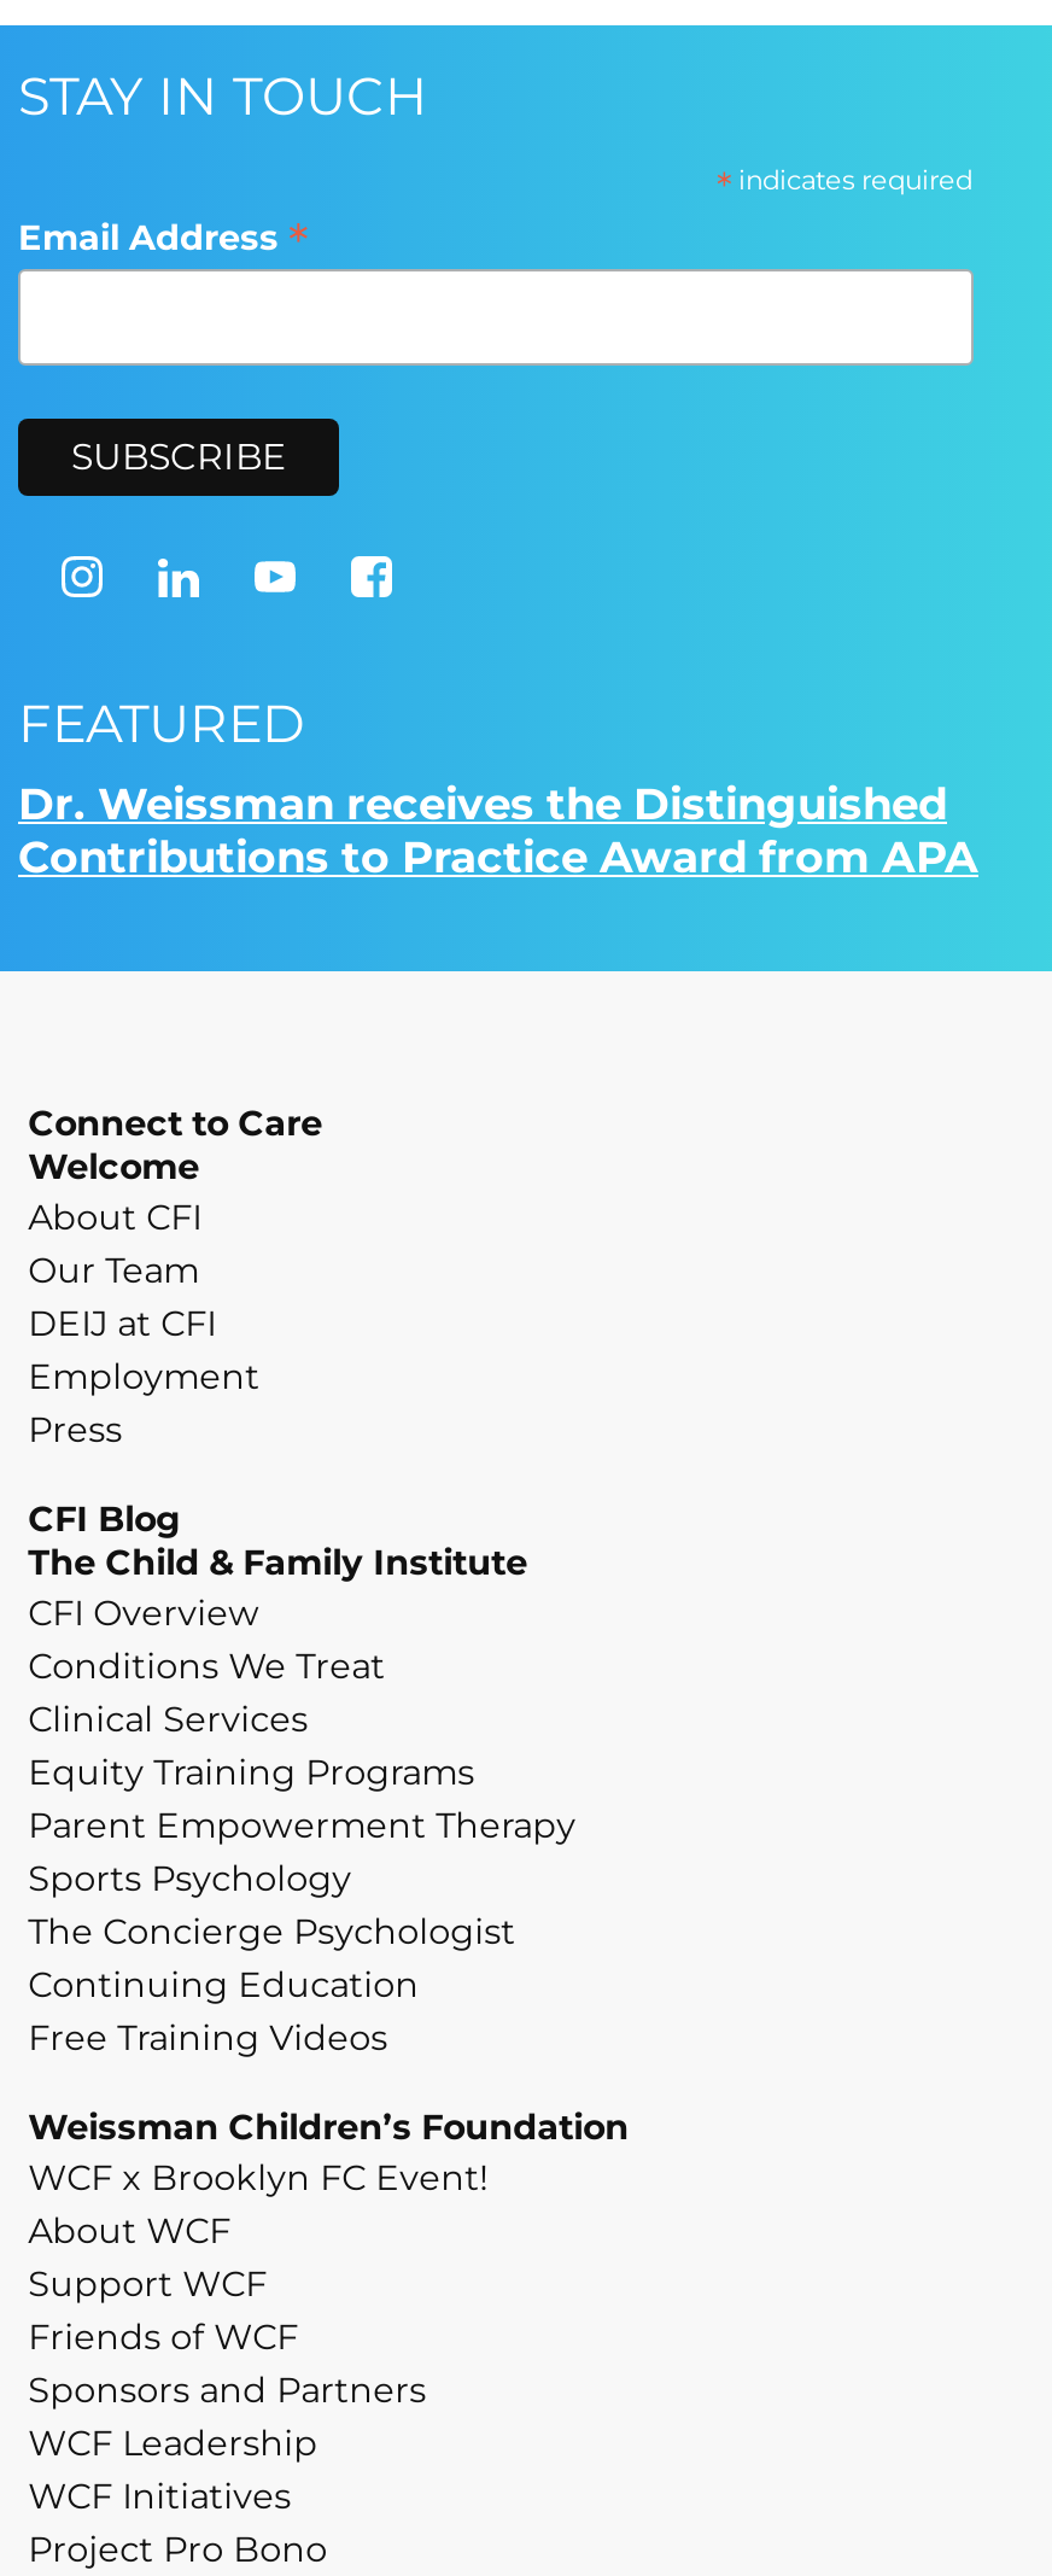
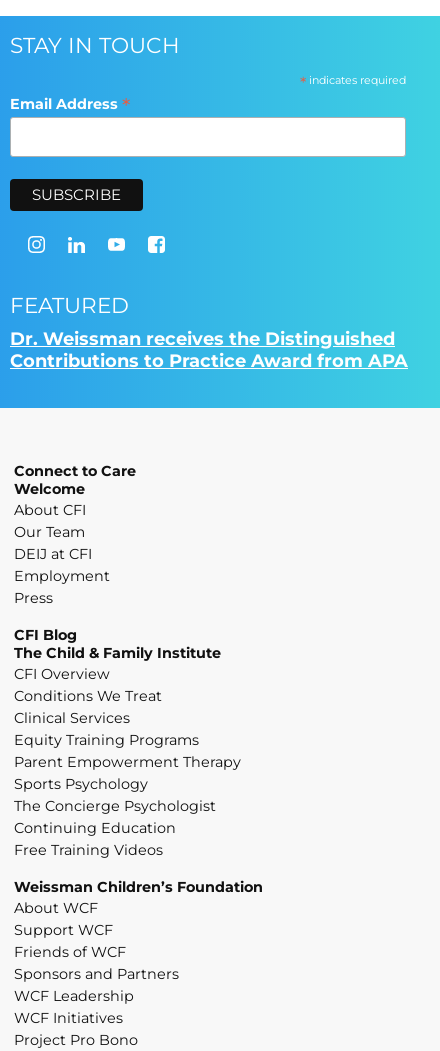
[28,2156,489,2200] WCF x Brooklyn FC Event! -> none

